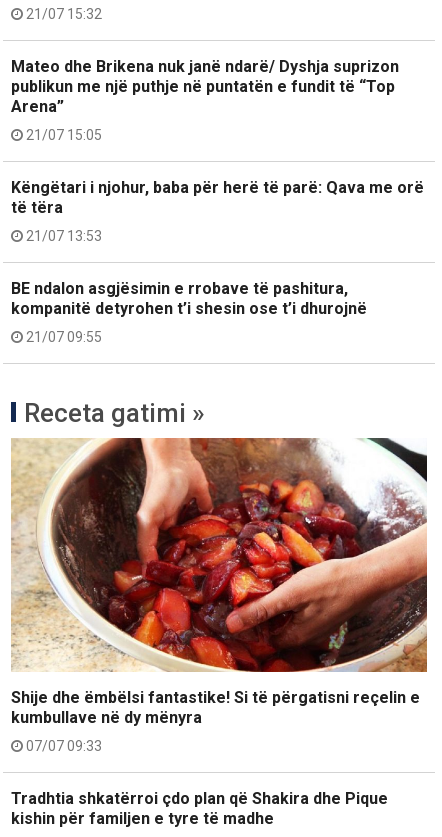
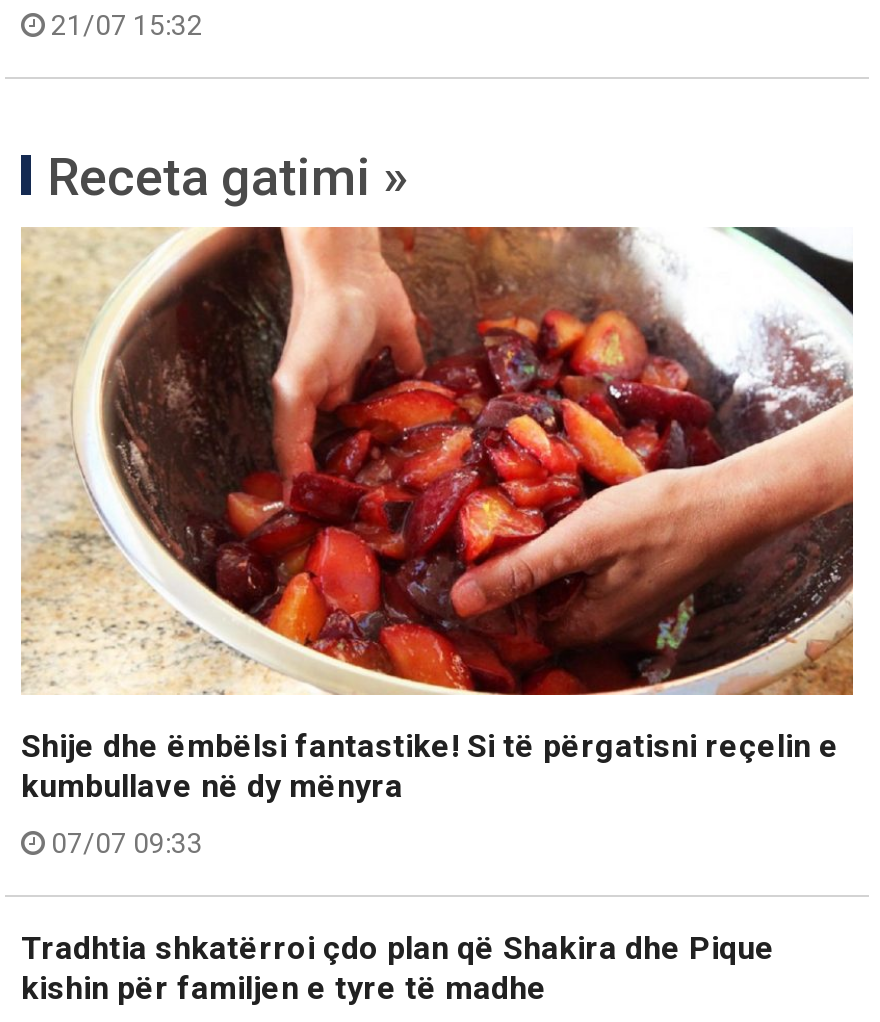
[11,57,424,345] Mateo dhe Brikena nuk janë ndarë/ Dyshja suprizon | publikun me një puthje në puntatën e fundit të “Top | Arena” | 21/07 15:05 | Këngëtari i njohur, baba për herë të parë: Qava me orë | të tëra | 21/07 13:53 | BE ndalon asgjësimin e rrobave të pashitura, | kompanitë detyrohen t’i shesin ose t’i dhurojnë | 21/07 09:55 -> none

